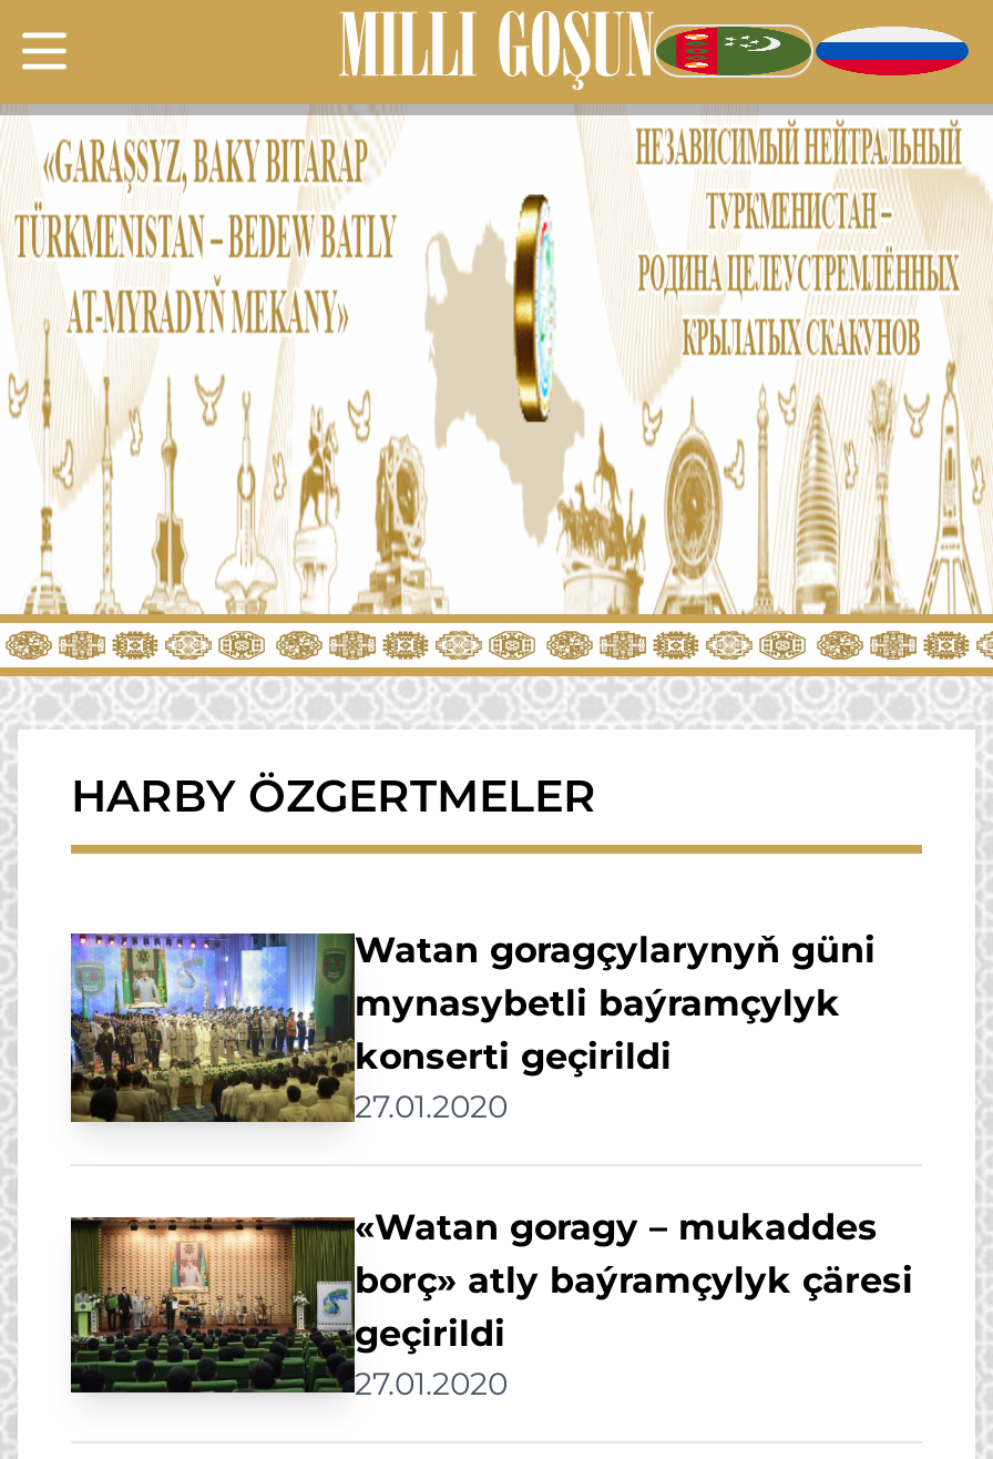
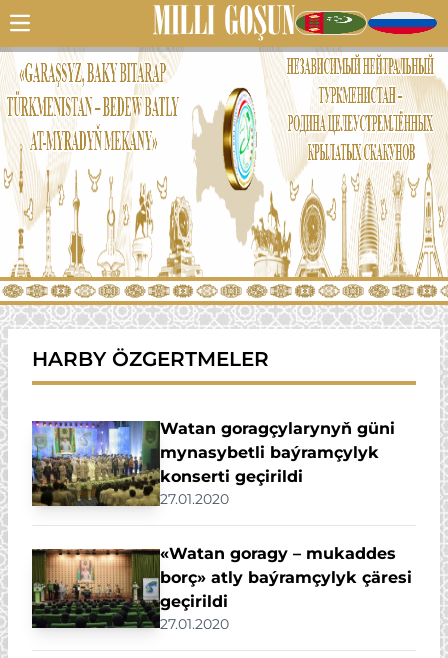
[494,197,567,421] [image] -> [222,88,257,190] [image]

